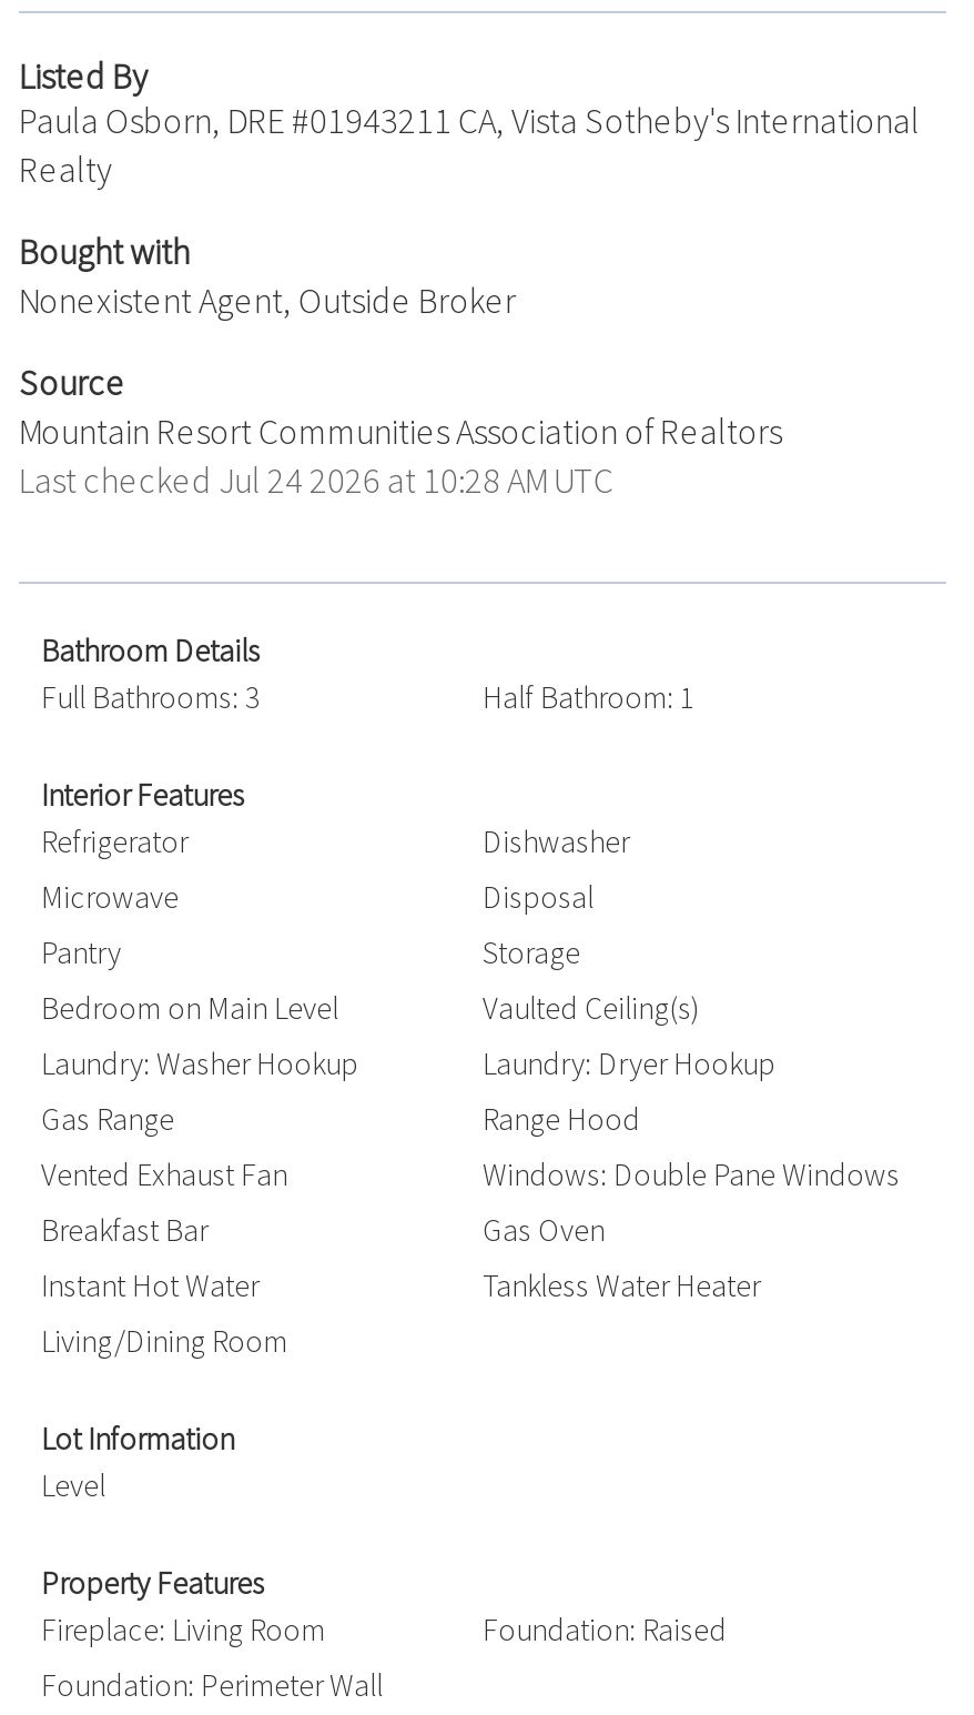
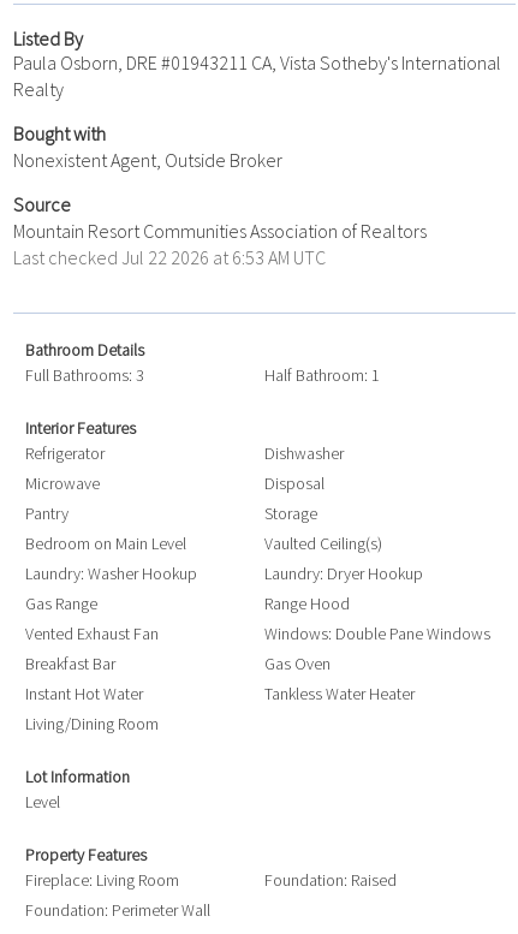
[19,457,613,502] Last checked Jul 24 2026 at 10:28 AM UTC -> [13,245,326,269] Last checked Jul 22 2026 at 6:53 AM UTC

